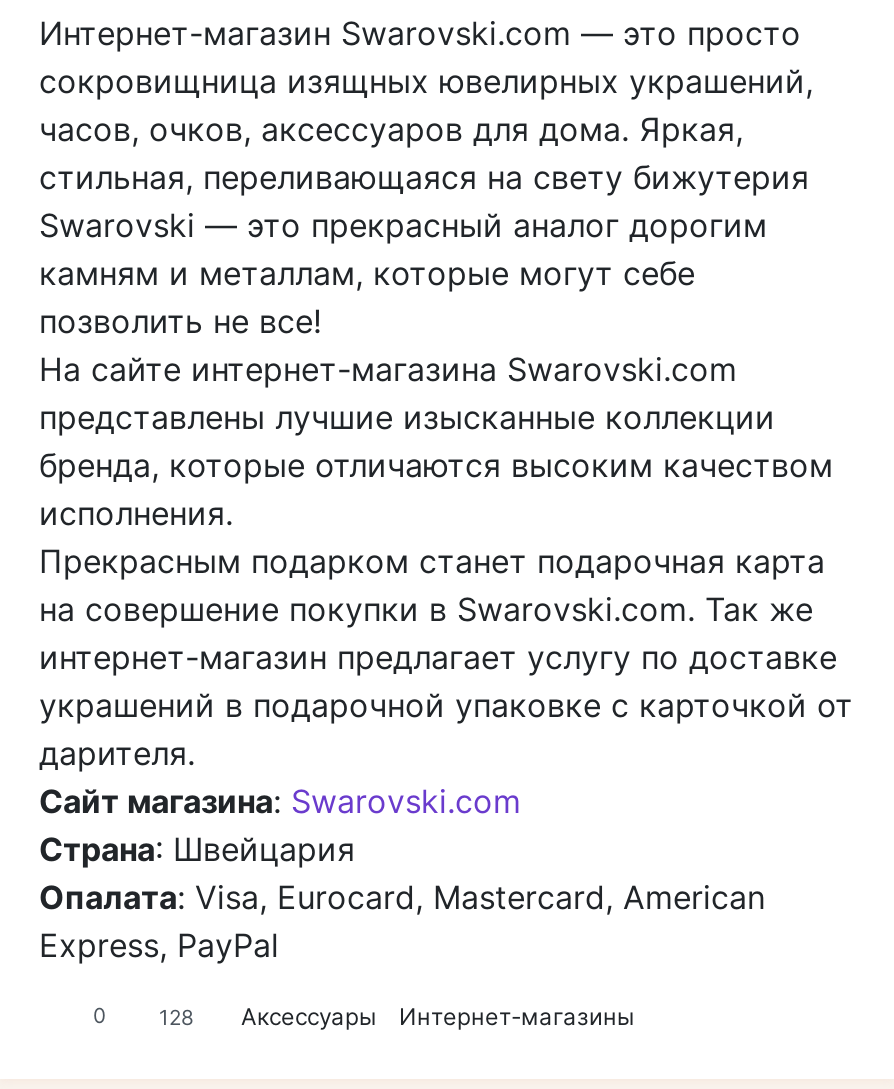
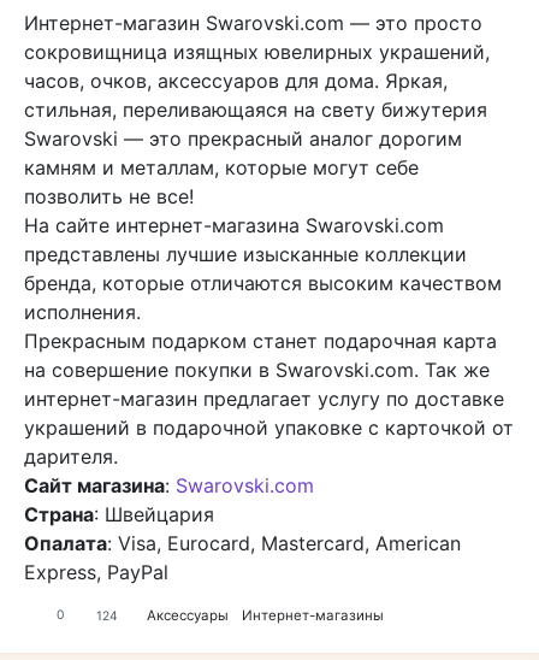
[87,1003,635,1031] 0 128 Аксессуары Интернет-магазины -> [53,607,384,624] 0 124 Аксессуары Интернет-магазины

